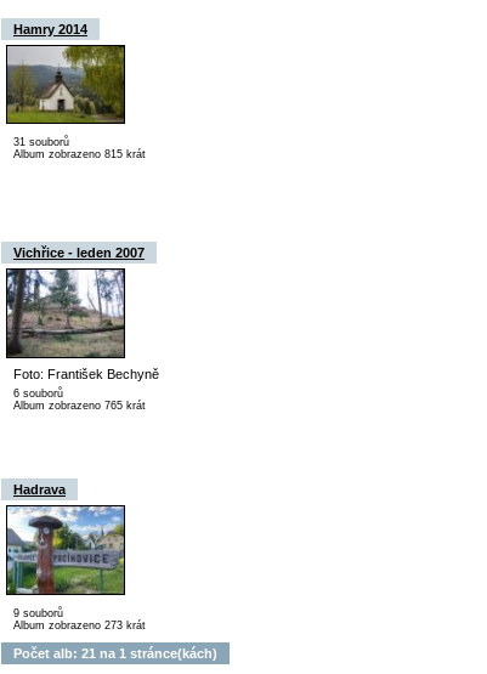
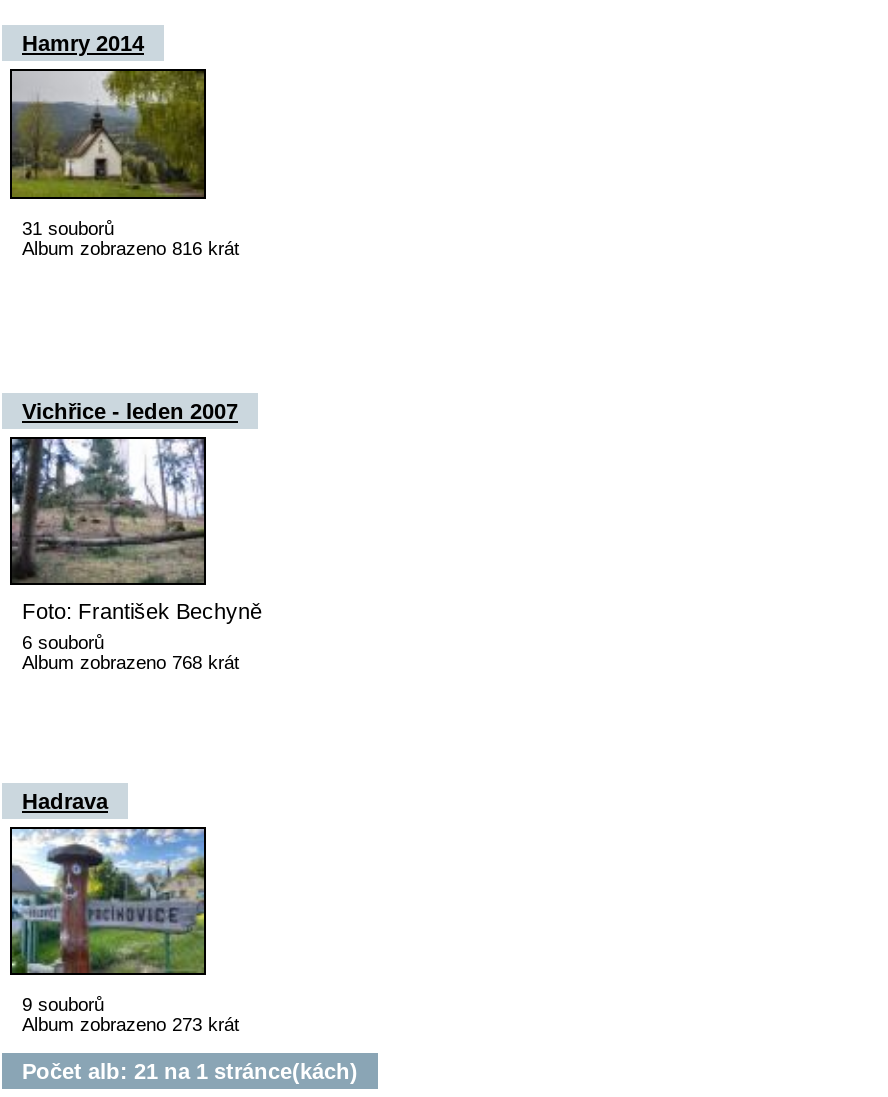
[13,148,146,160] Album zobrazeno 815 krát -> [22,239,240,259] Album zobrazeno 816 krát
[13,399,146,411] Album zobrazeno 765 krát -> [22,652,240,672] Album zobrazeno 768 krát

